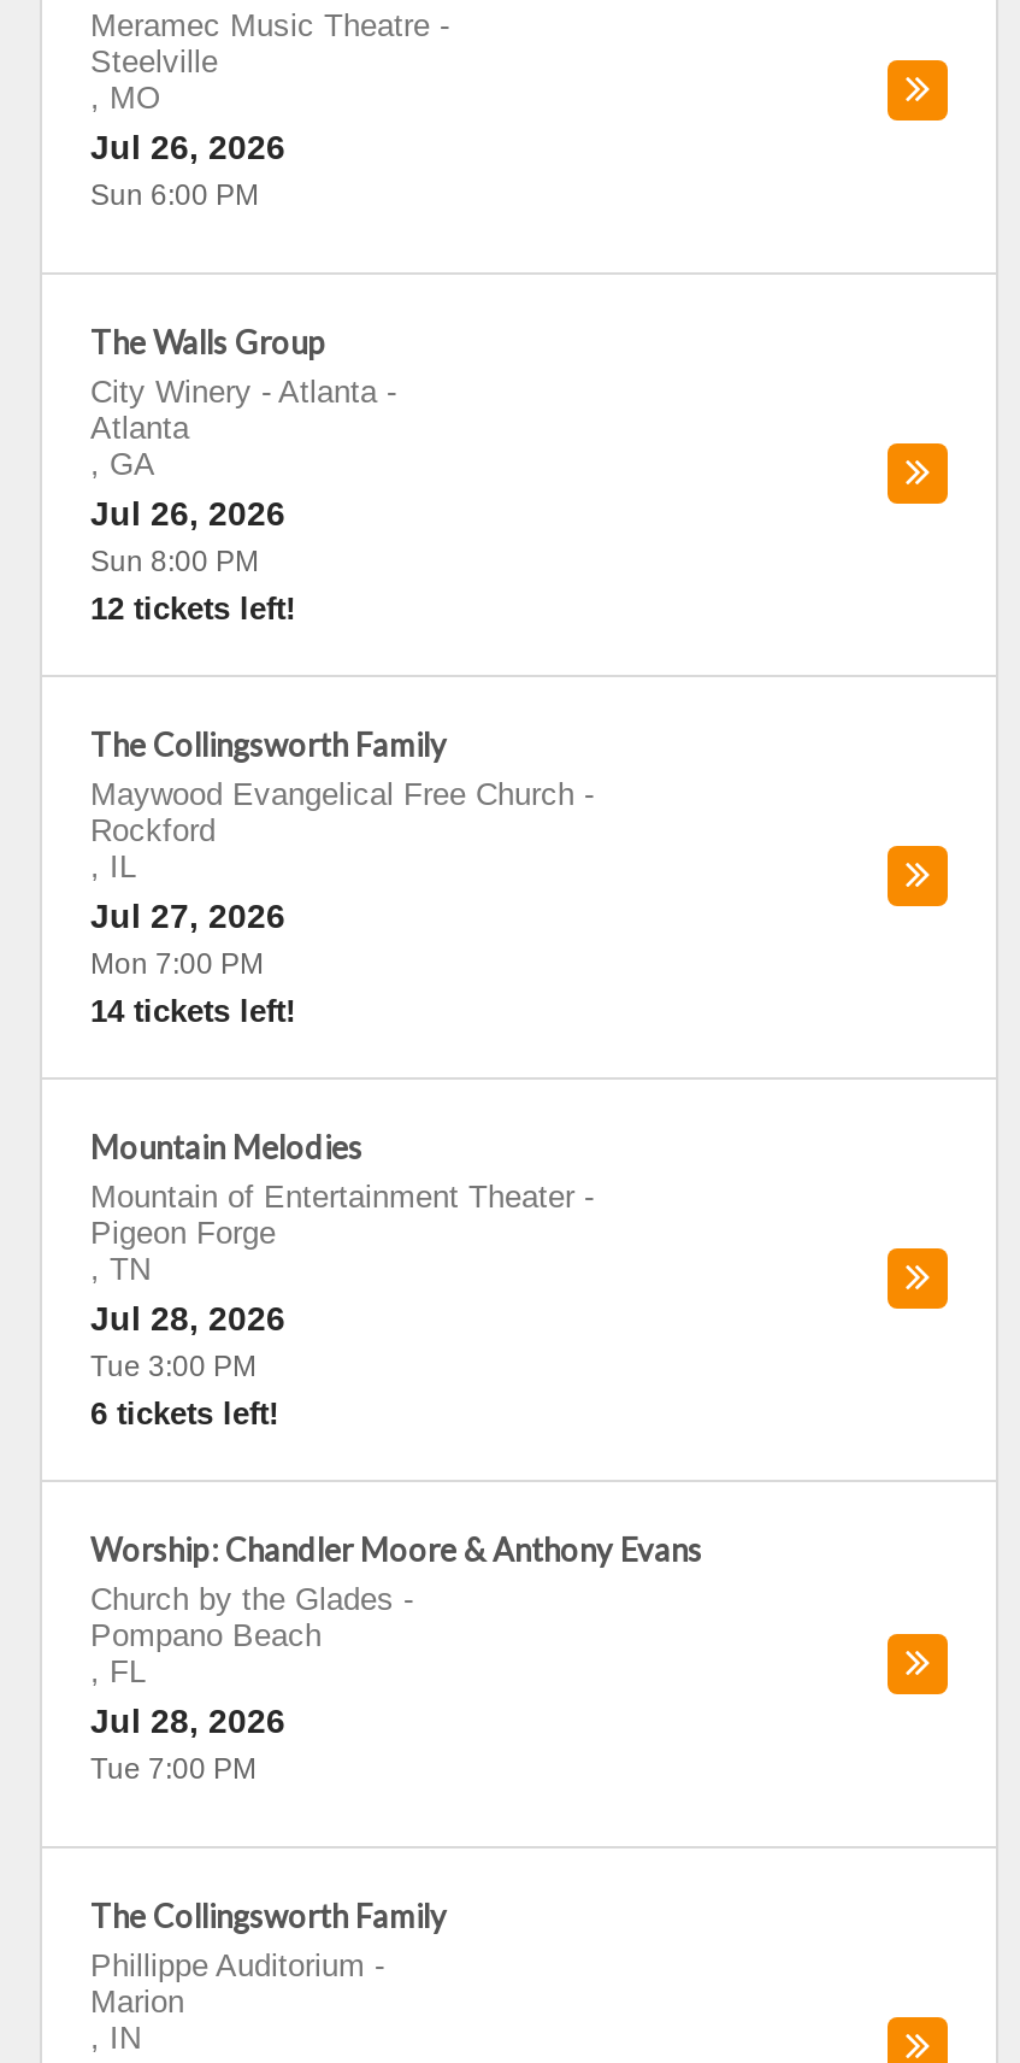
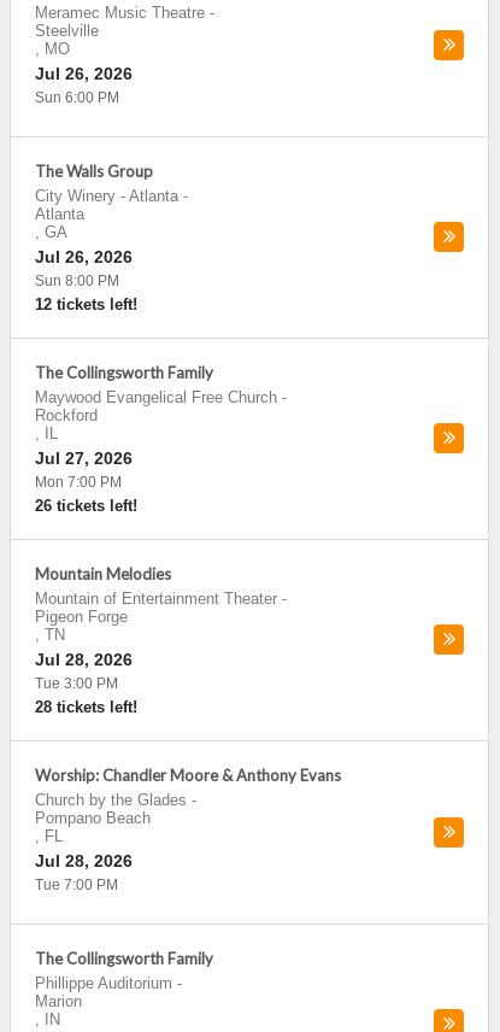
[90,993,295,1029] 14 tickets left! -> [35,497,137,515] 26 tickets left!
[90,1395,278,1432] 6 tickets left! -> [35,698,137,716] 28 tickets left!

